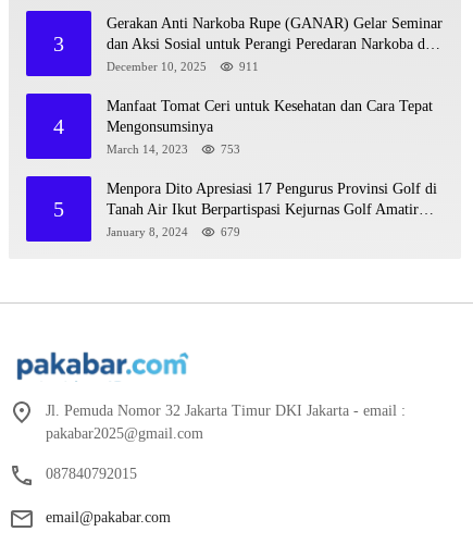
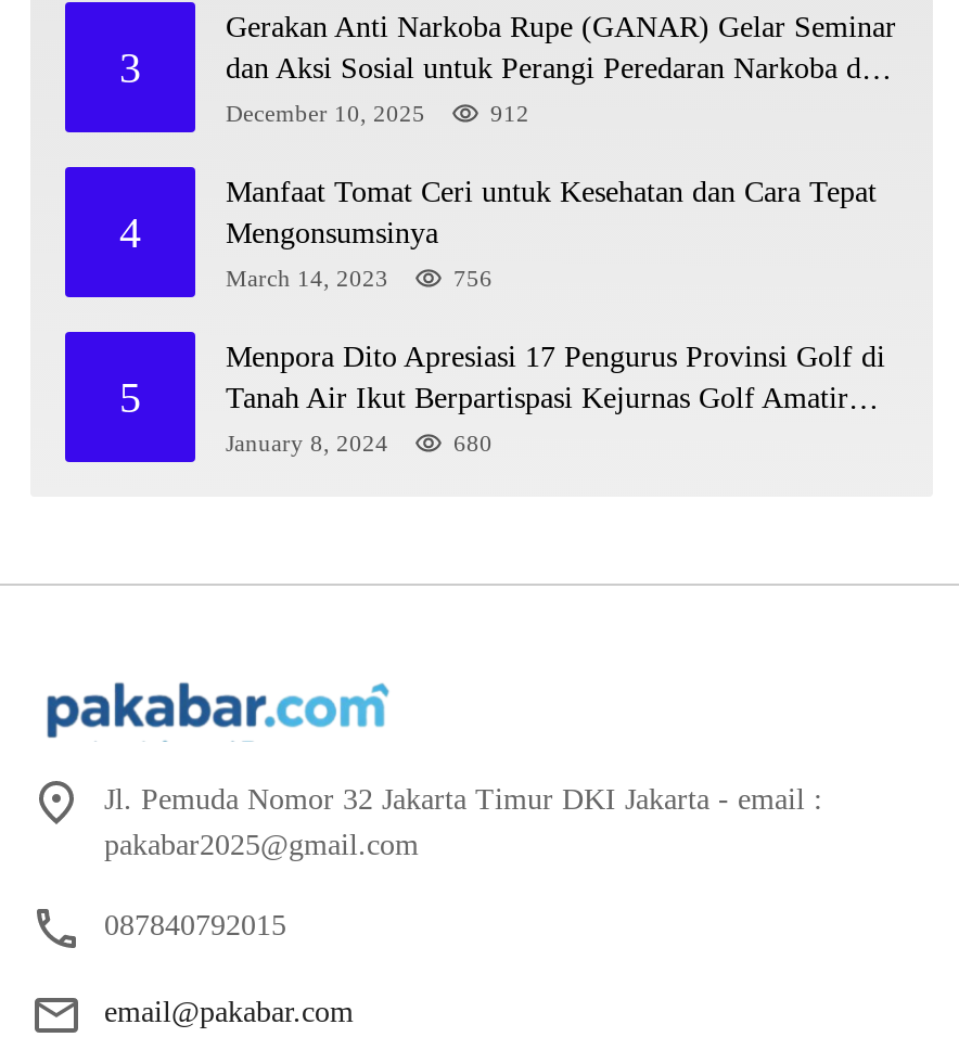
[239,60,259,73] 911 -> [490,101,529,127] 912
[221,143,240,156] 753 -> [453,266,493,292] 756
[221,226,240,239] 679 -> [453,431,493,457] 680

